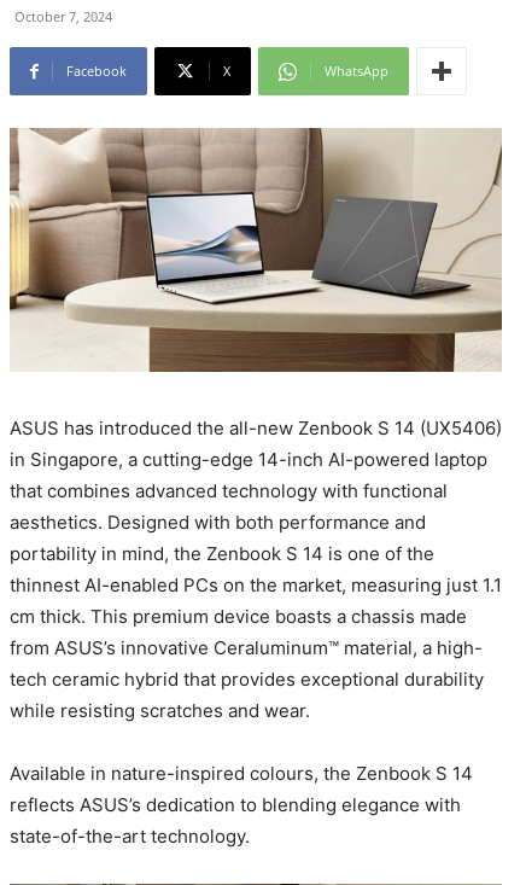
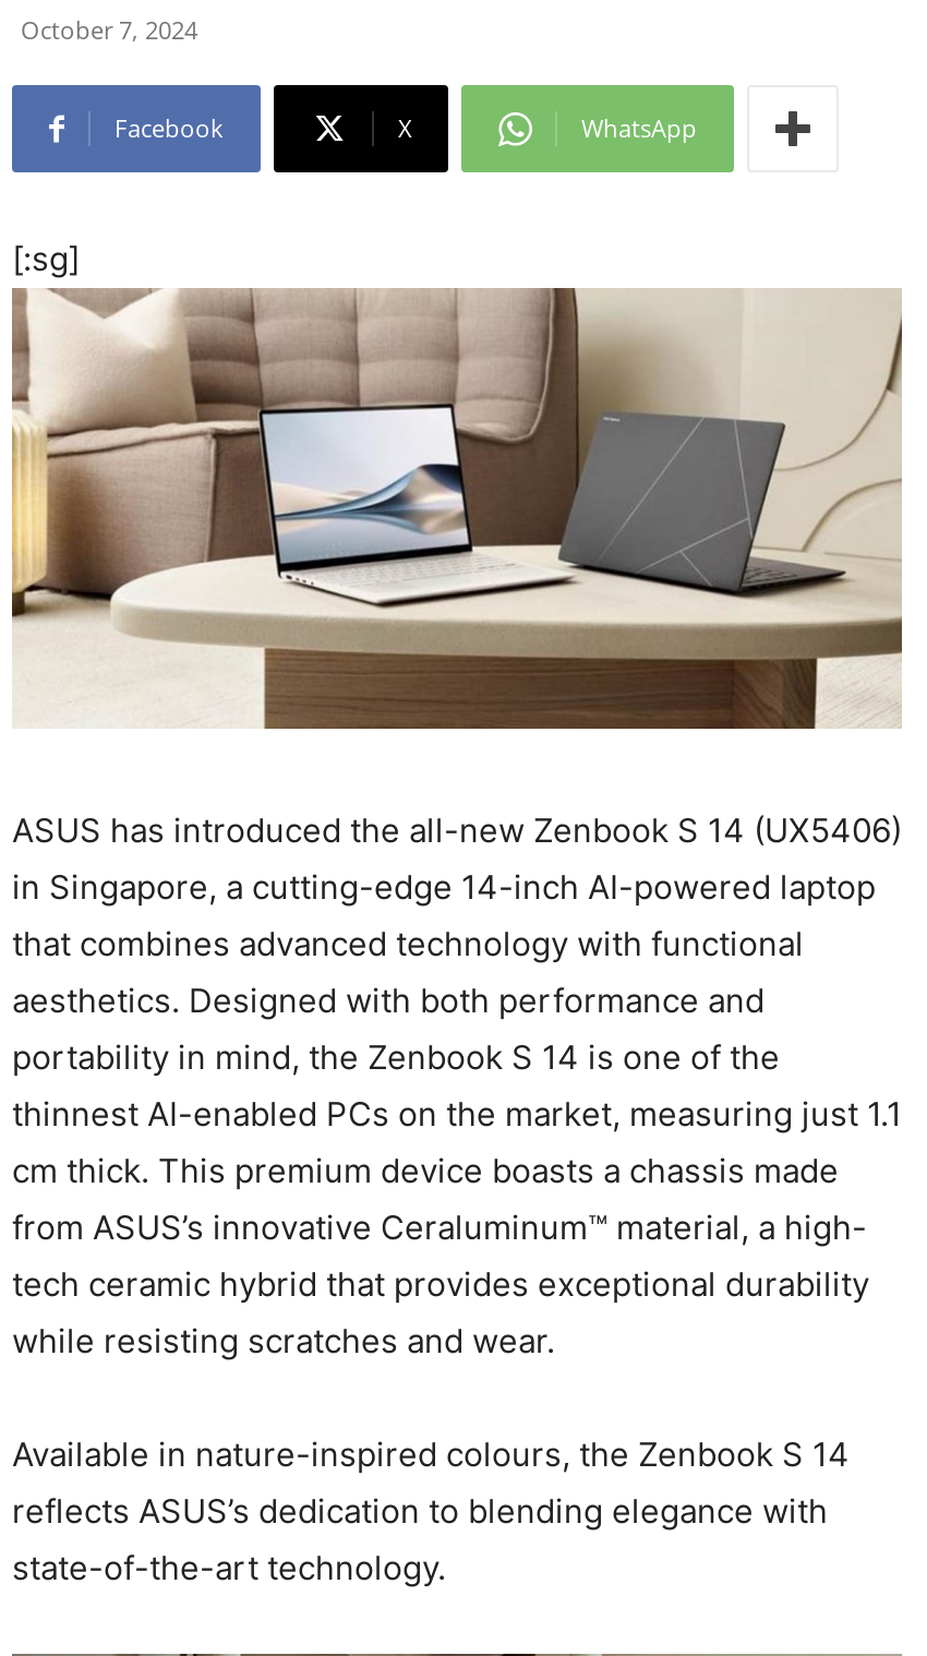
none -> [12,239,80,280] [:sg]

